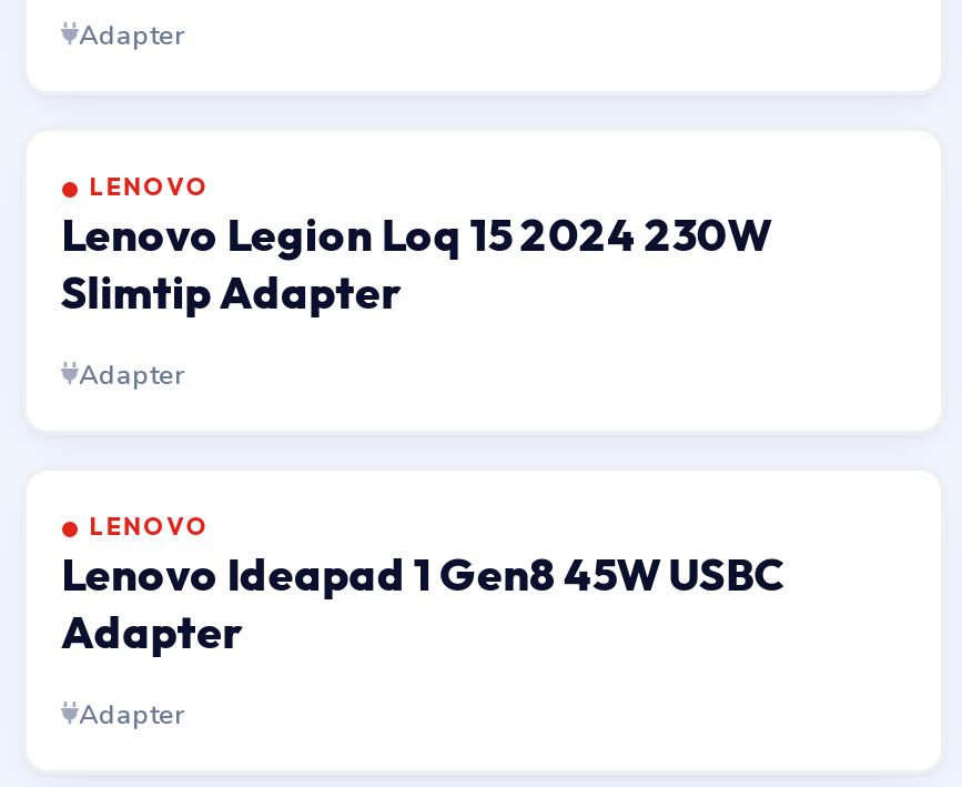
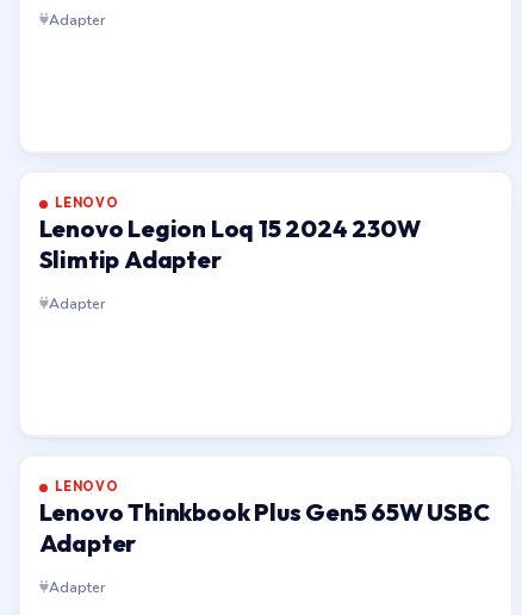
[61,546,784,601] Lenovo Ideapad 1 Gen8 45W USBC -> [39,497,489,526] Lenovo Thinkbook Plus Gen5 65W USBC

